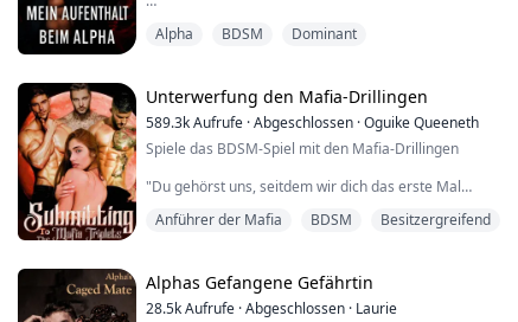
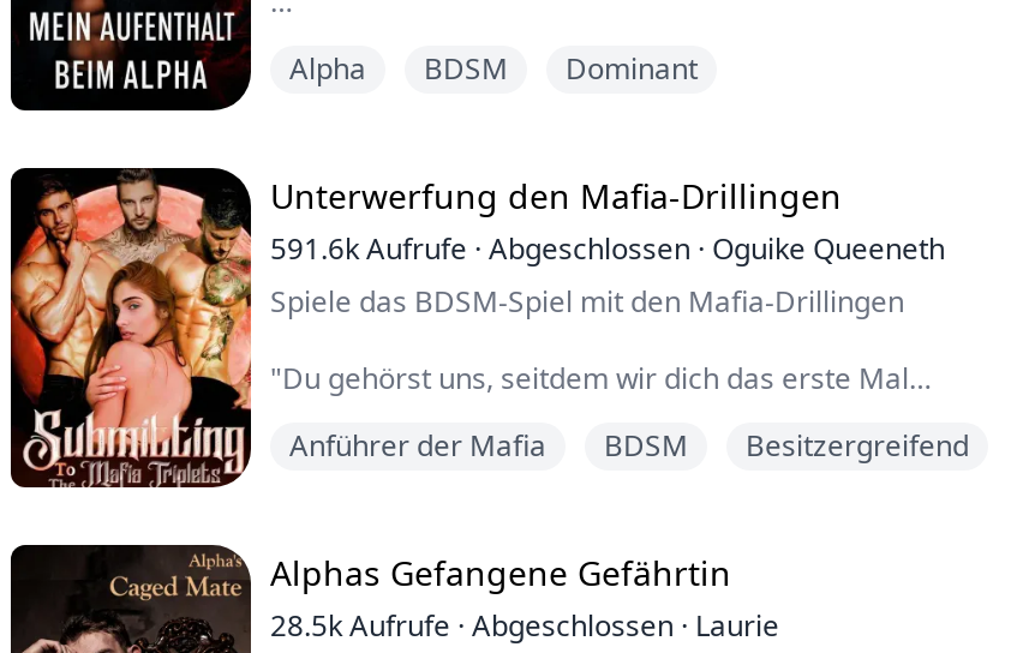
[146,112,479,133] 589.3k Aufrufe · Abgeschlossen · Oguike Queeneth -> [270,228,945,269] 591.6k Aufrufe · Abgeschlossen · Oguike Queeneth

